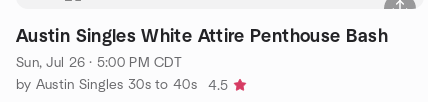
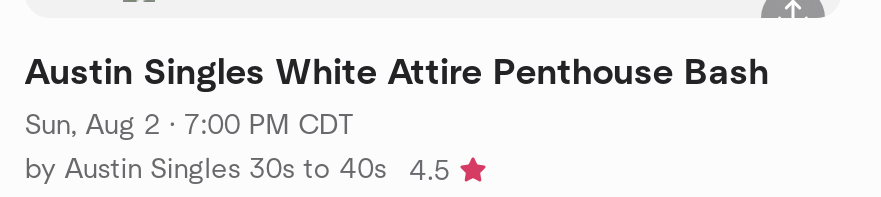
[16,55,182,69] Sun, Jul 26 · 5:00 PM CDT -> [25,111,354,139] Sun, Aug 2 · 7:00 PM CDT

